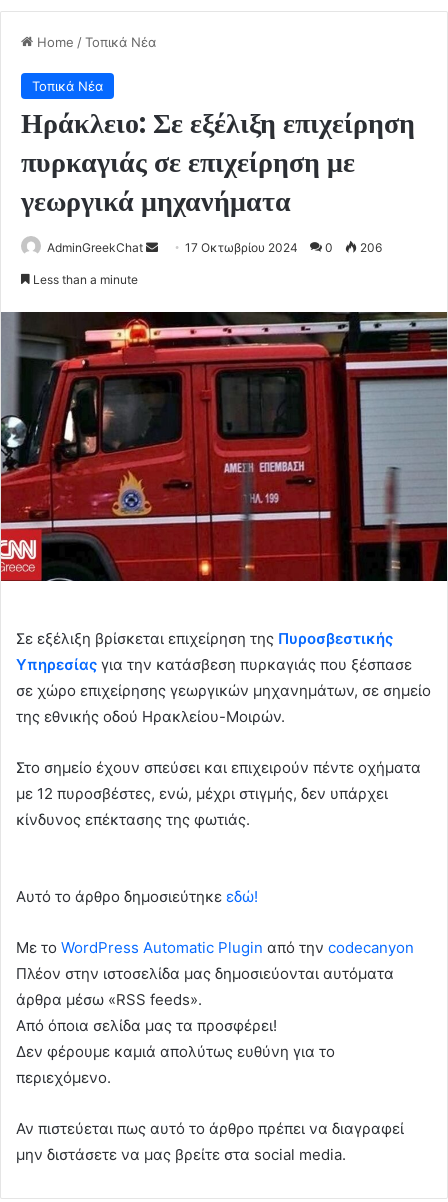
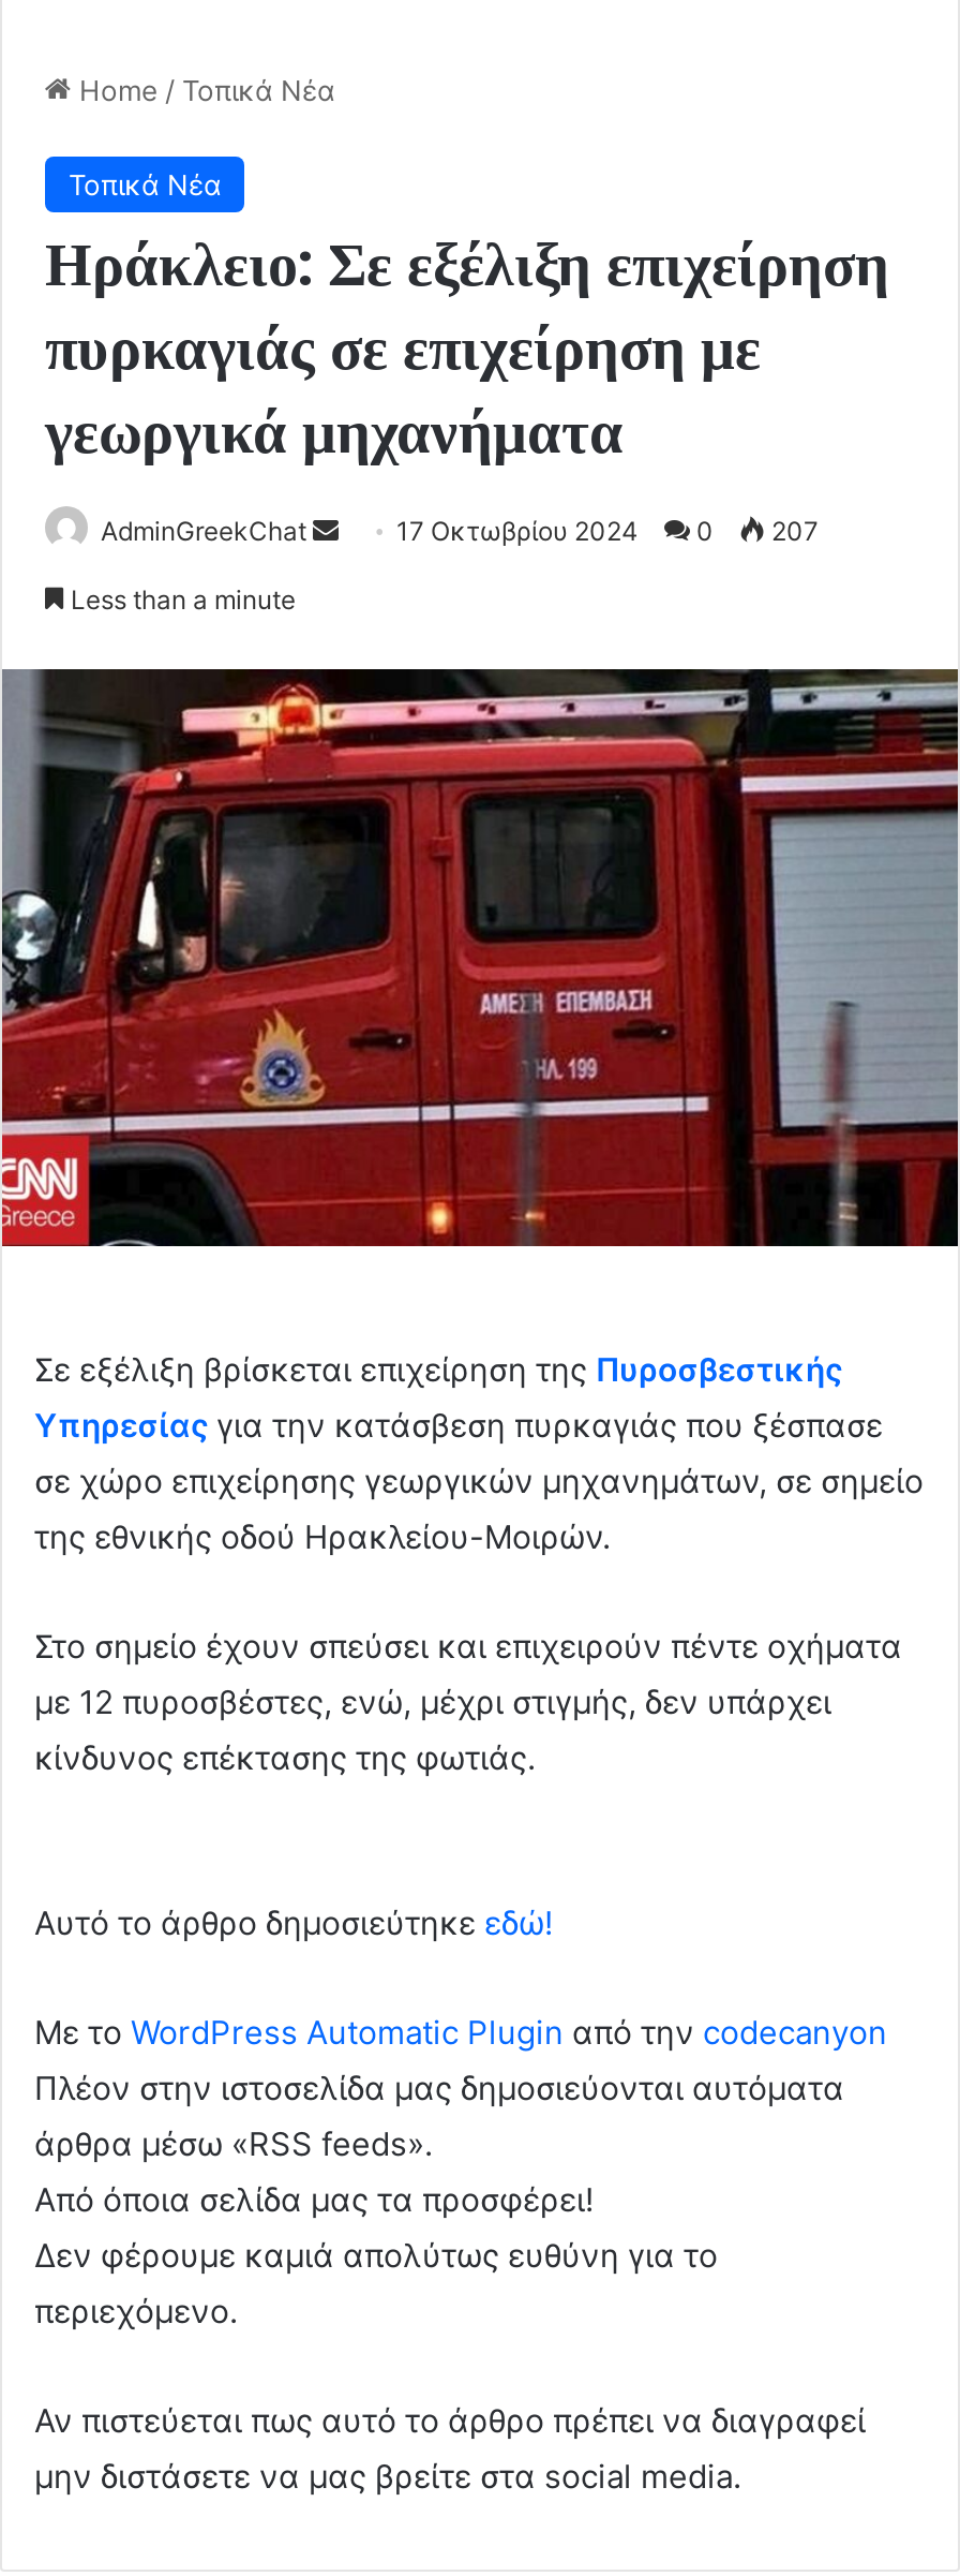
[357,240,382,255] 206 -> [765,515,819,547] 207

